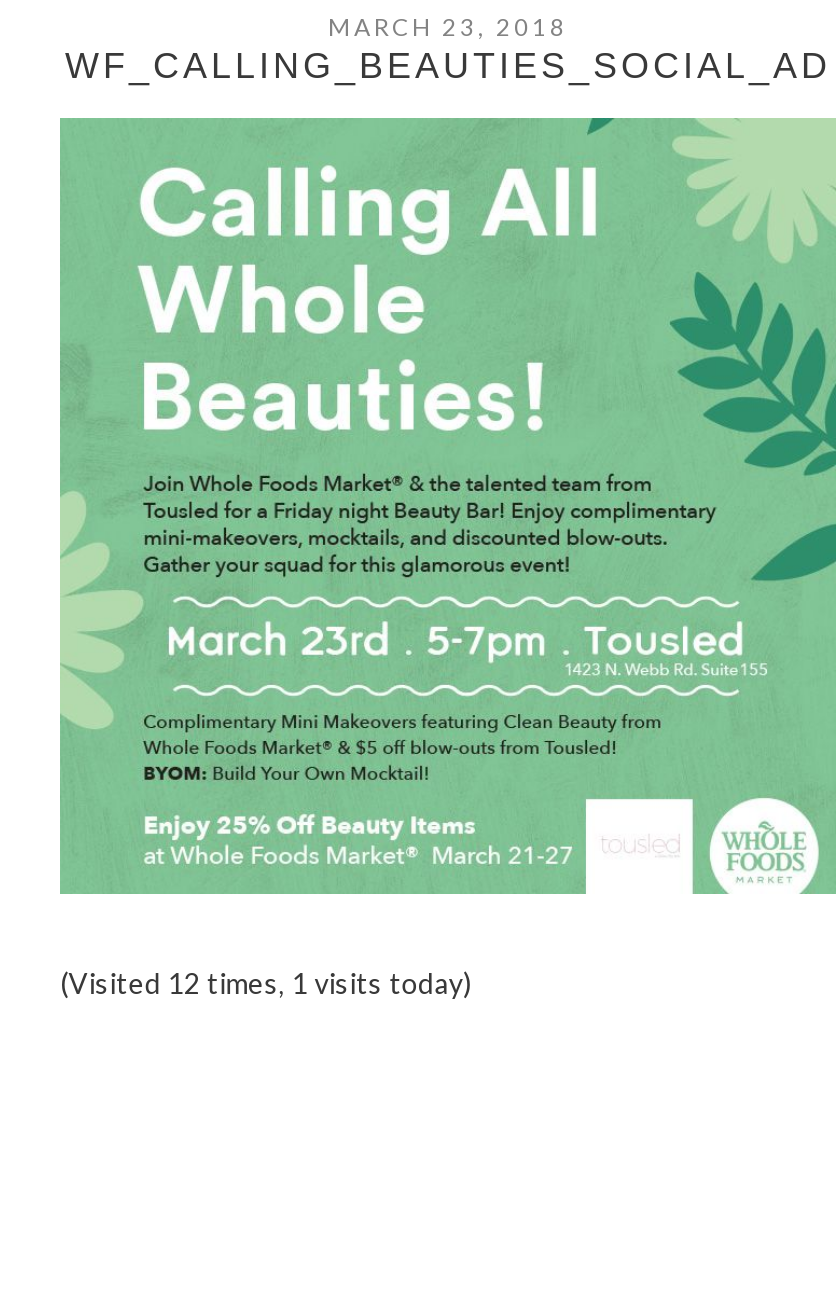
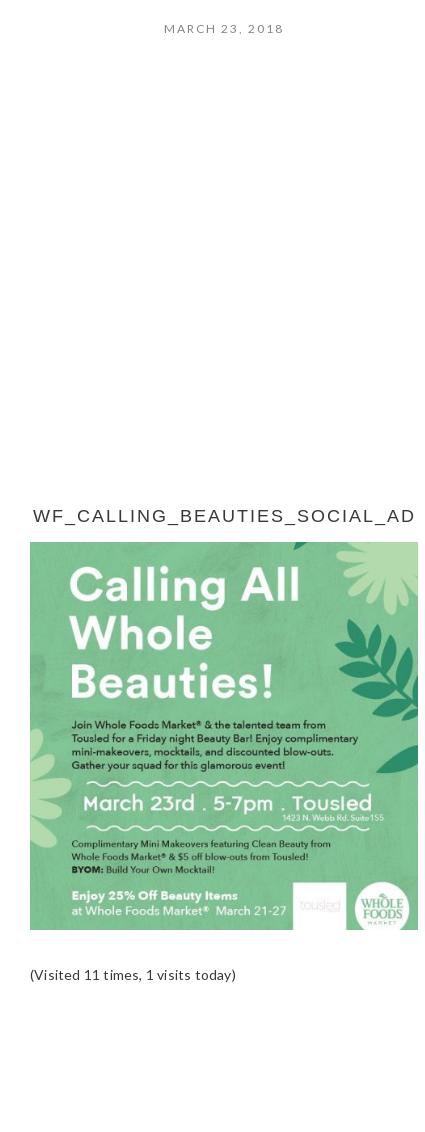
[60,966,472,1000] (Visited 12 times, 1 visits today) -> [30,966,236,983] (Visited 11 times, 1 visits today)

